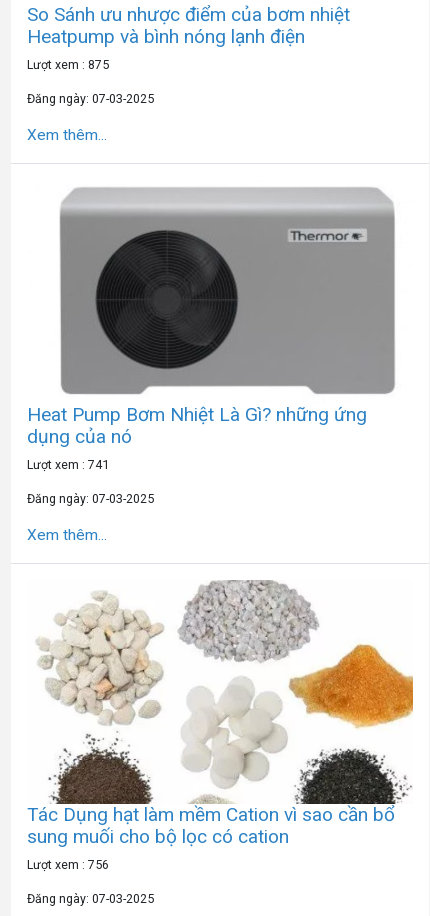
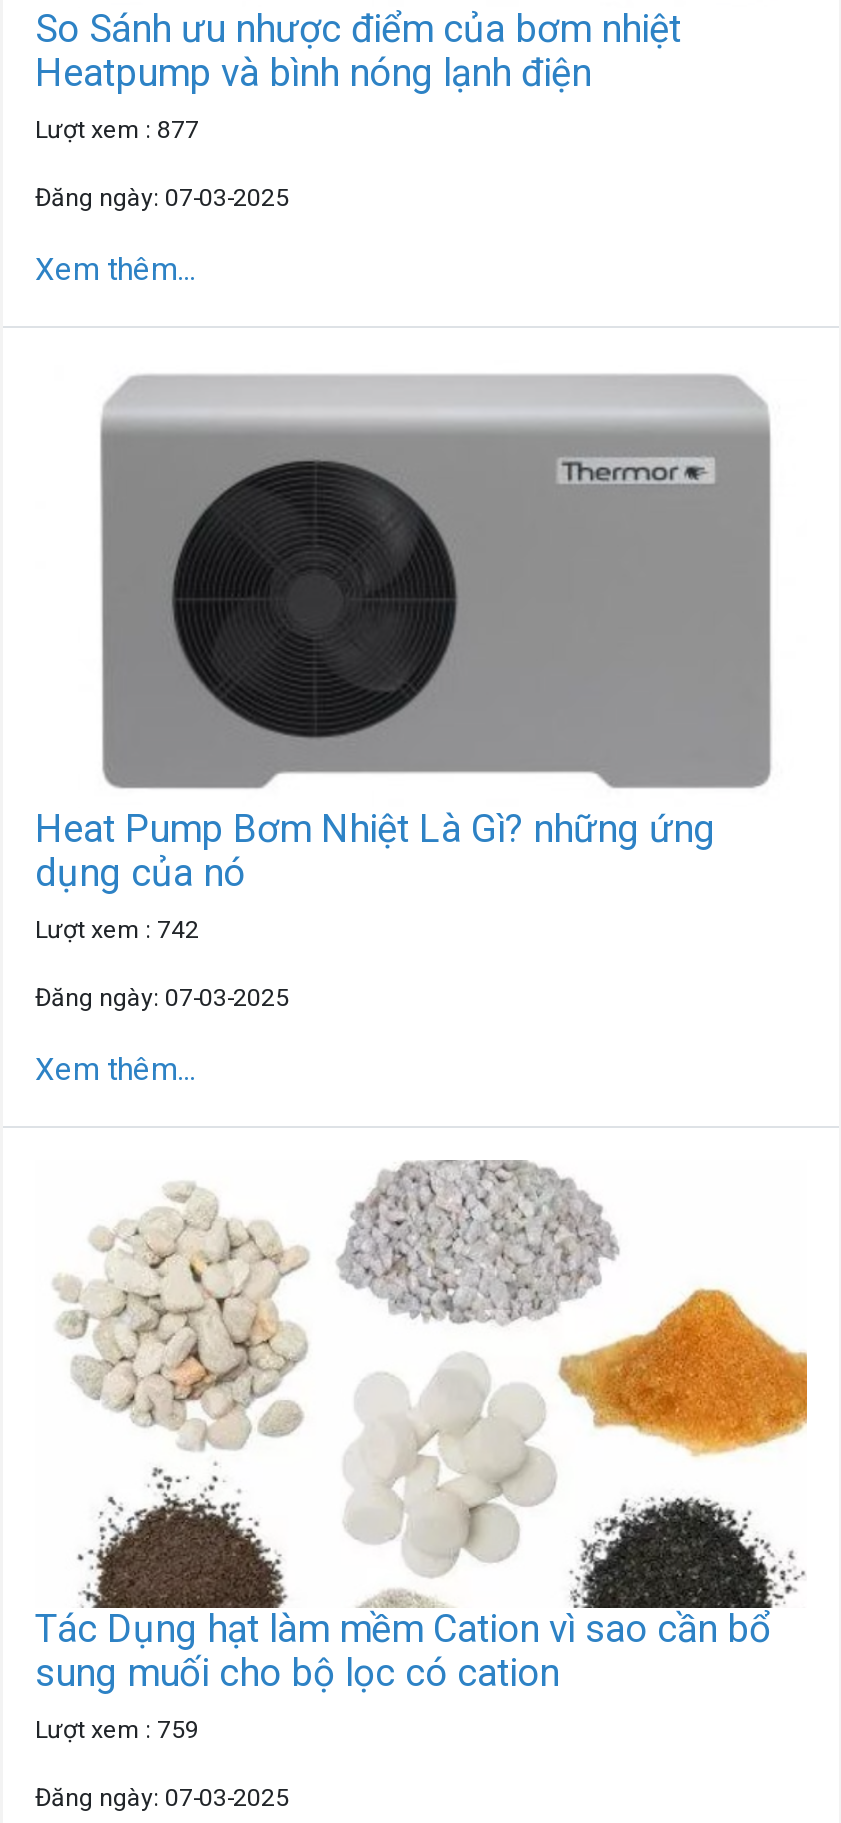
[27,57,109,72] Lượt xem : 875 -> [35,114,199,144] Lượt xem : 877
[27,457,109,472] Lượt xem : 741 -> [35,914,199,944] Lượt xem : 742
[27,857,109,872] Lượt xem : 756 -> [35,1714,199,1744] Lượt xem : 759

